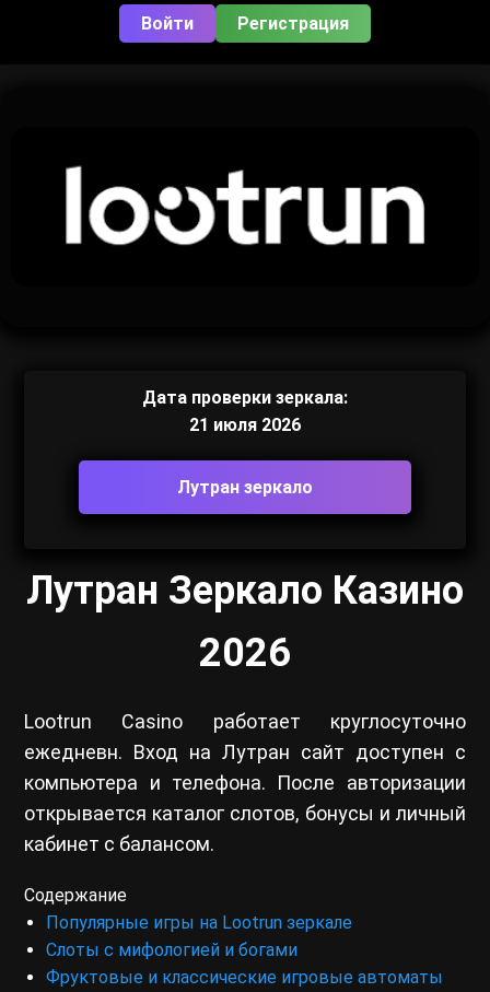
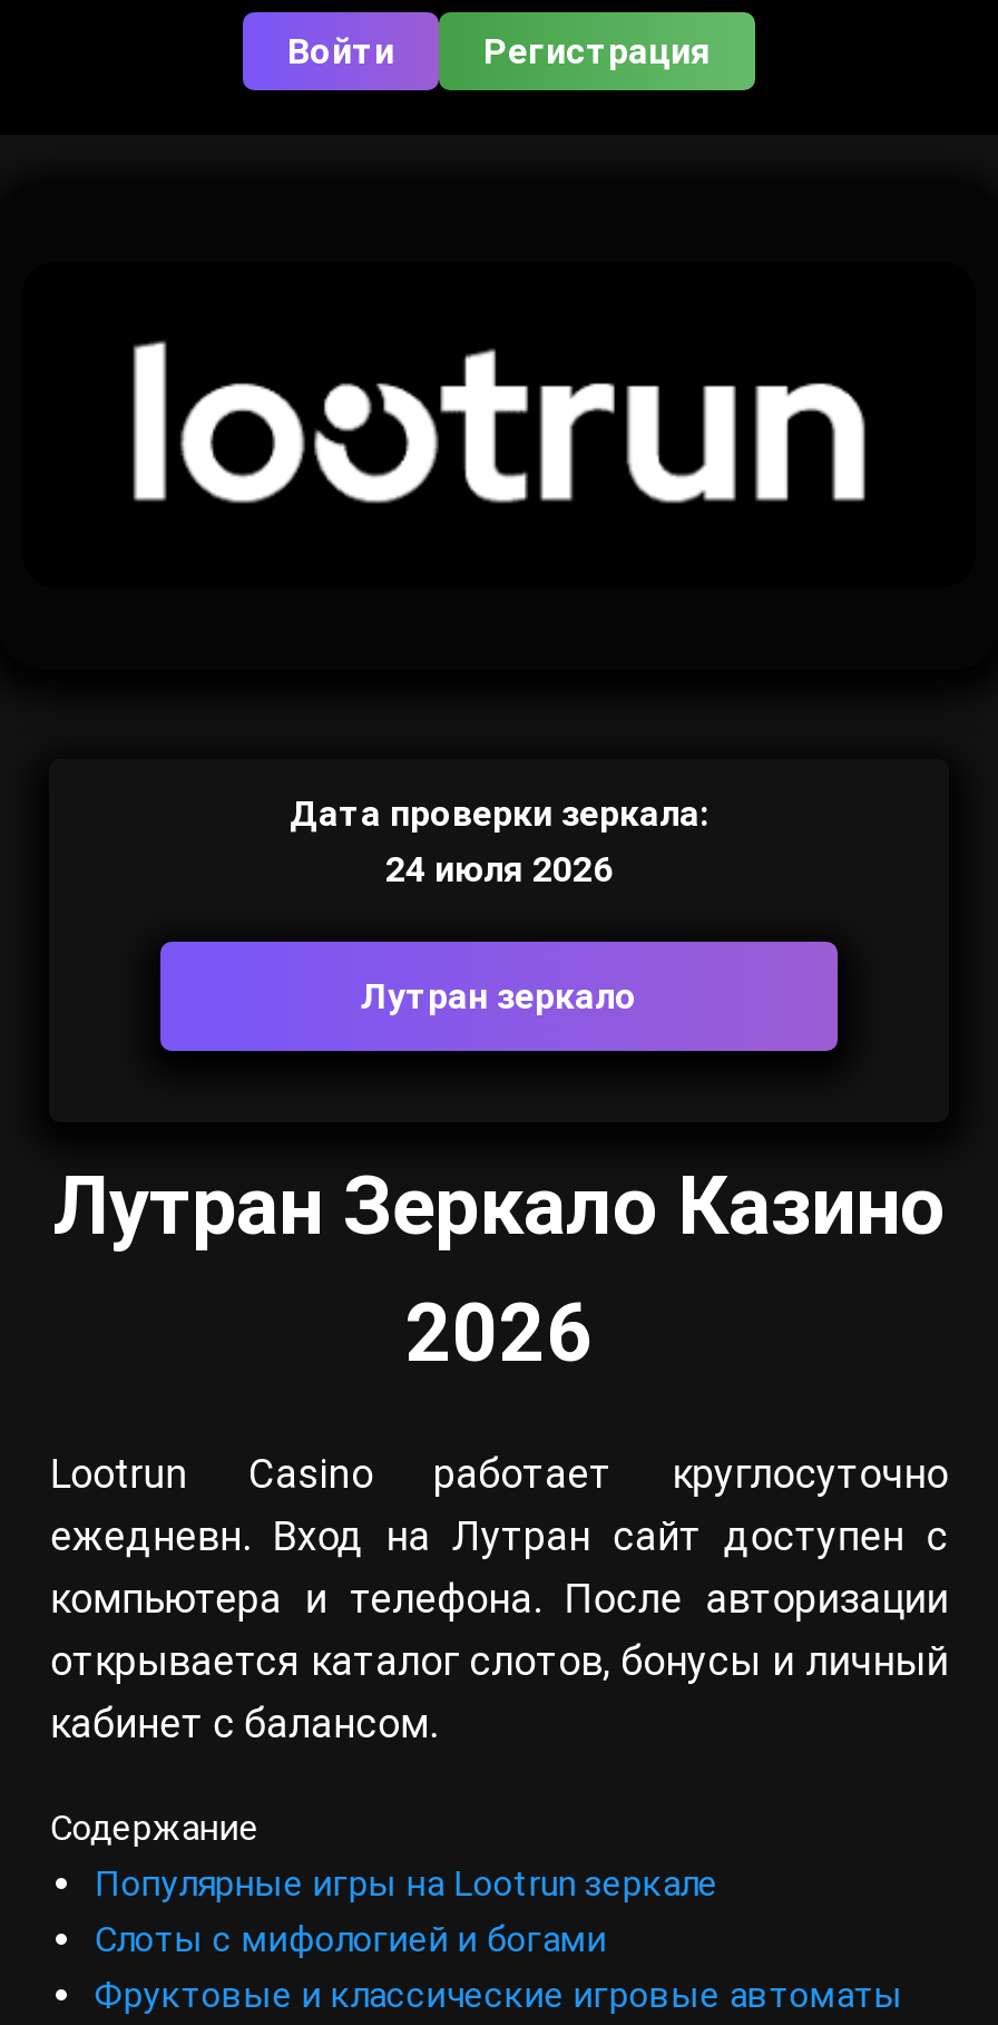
[189,415,301,435] 21 июля 2026 -> [385,848,613,890] 24 июля 2026

